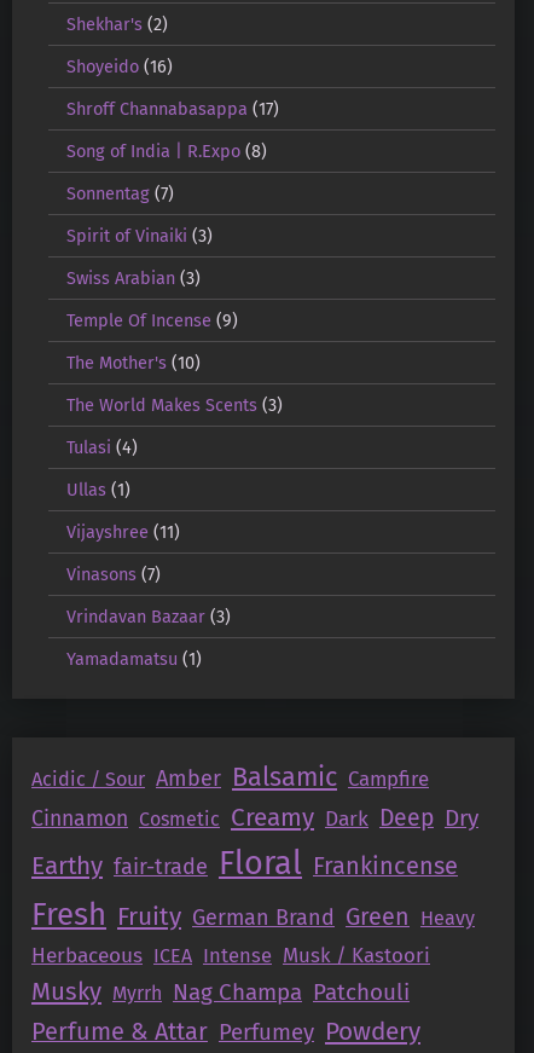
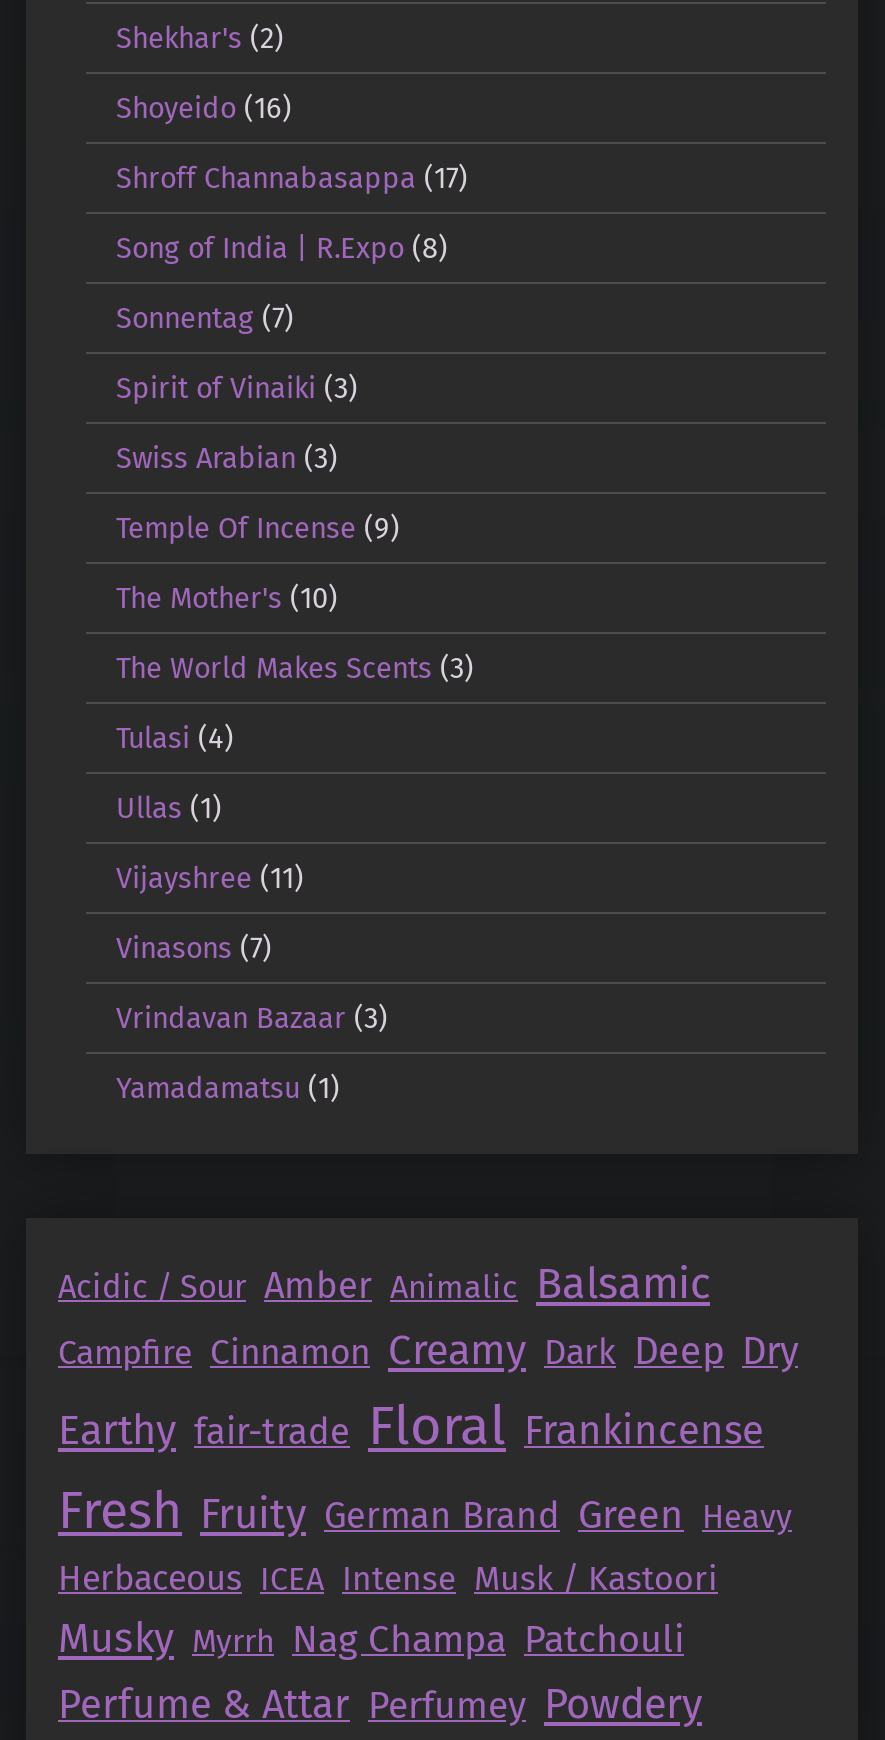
[31,762,429,793] Acidic / Sour Amber Balsamic Campfire -> [58,1258,710,1310] Acidic / Sour Amber Animalic Balsamic
[31,803,478,832] Cinnamon Cosmetic Creamy Dark Deep Dry -> [58,1326,798,1374] Campfire Cinnamon Creamy Dark Deep Dry

